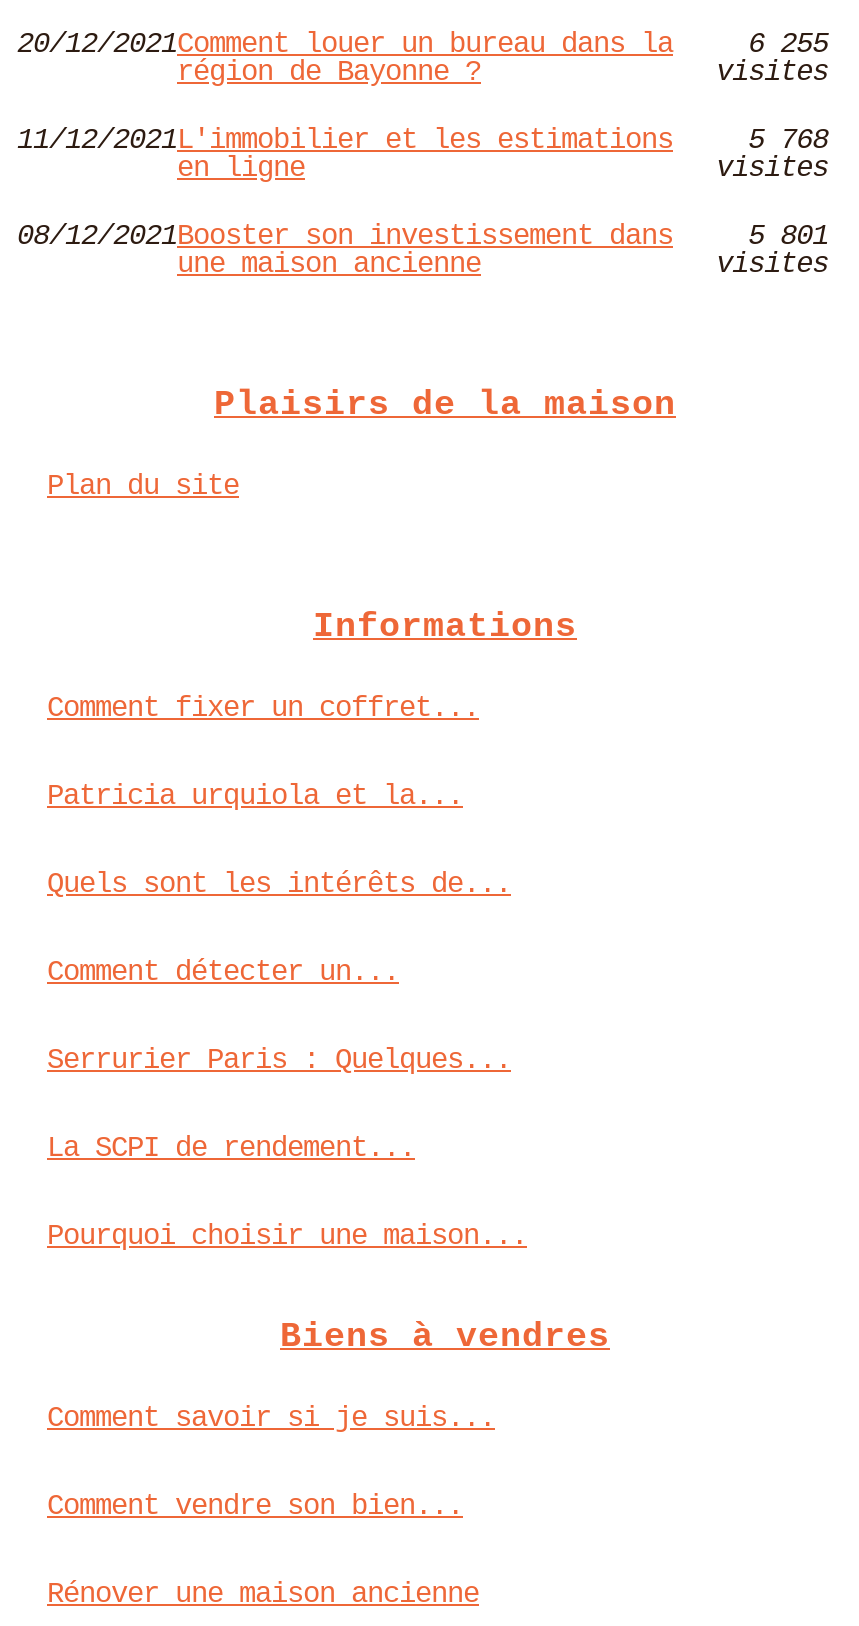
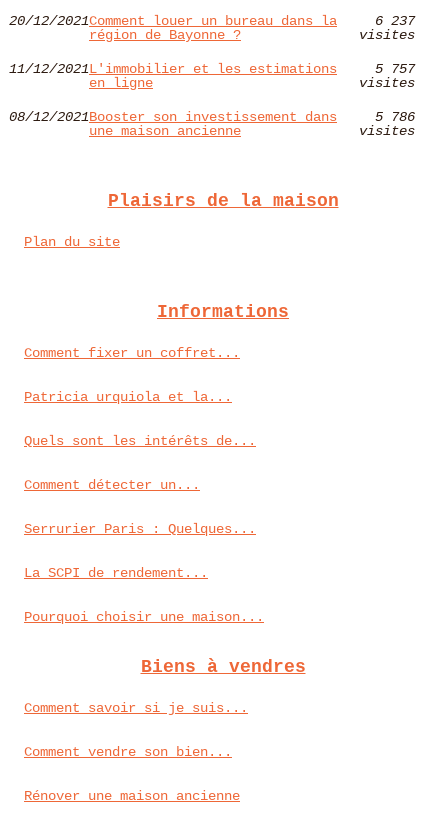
[748,27,828,59] 6 255 -> [375,13,415,29] 6 237
[748,123,828,155] 5 768 -> [375,61,415,77] 5 757
[748,219,828,251] 5 801 -> [375,109,415,125] 5 786

